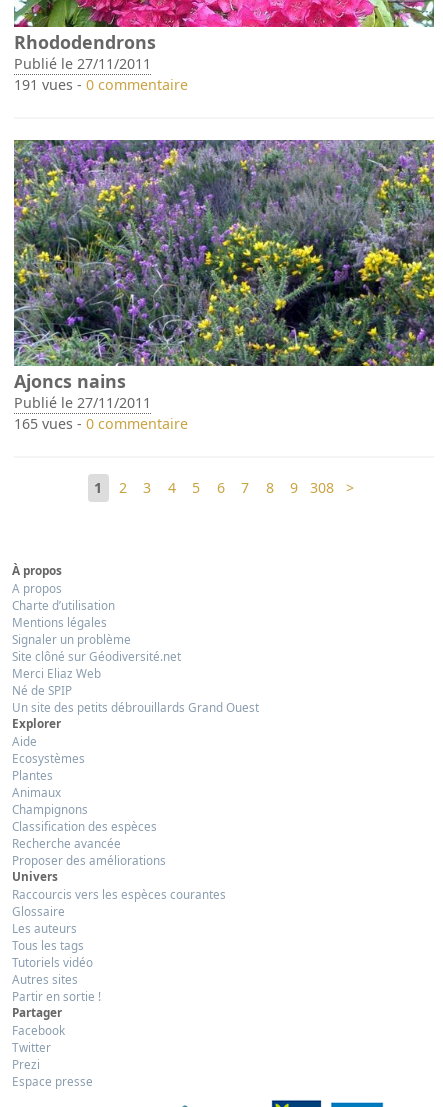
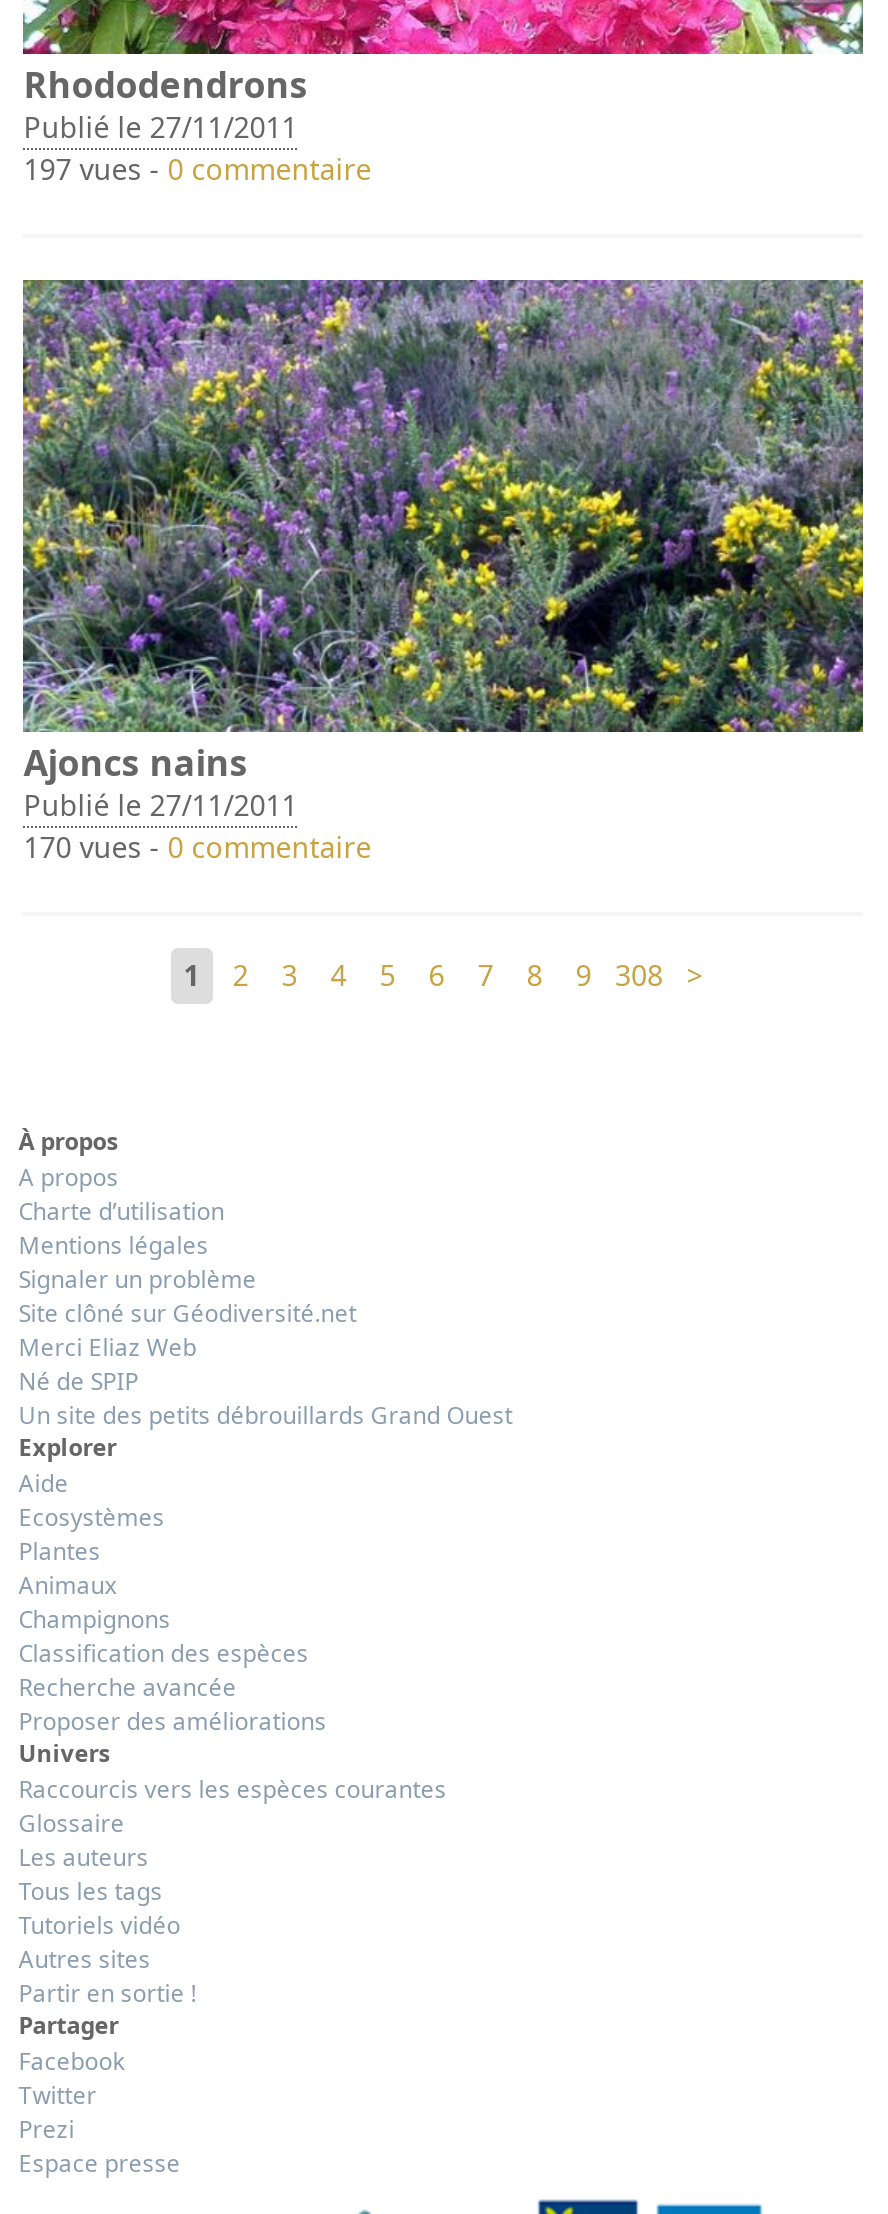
[14,75,188,94] 191 vues -0 commentaire -> [23,150,371,188] 197 vues -0 commentaire
[14,414,188,433] 165 vues -0 commentaire -> [23,829,371,867] 170 vues -0 commentaire

